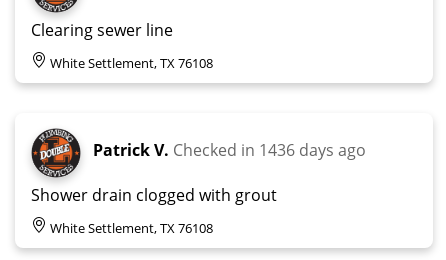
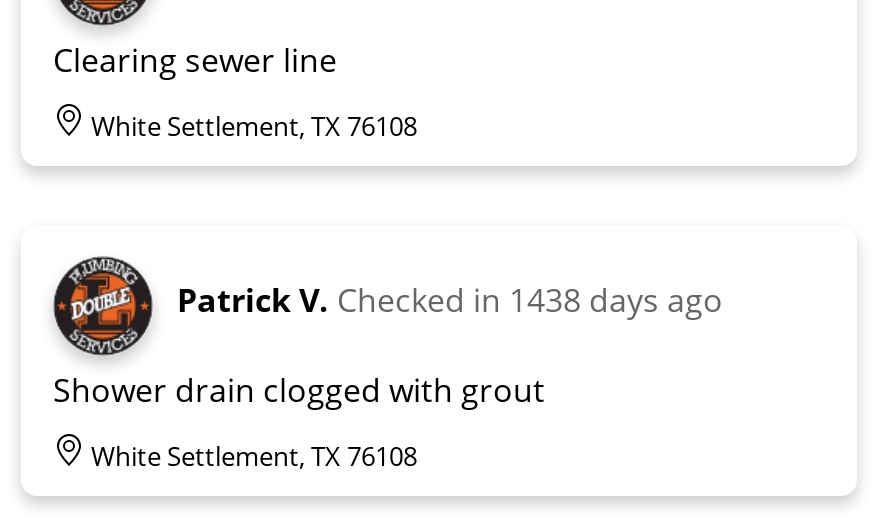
[93,139,366,161] Patrick V. Checked in 1436 days ago -> [177,278,723,322] Patrick V. Checked in 1438 days ago

